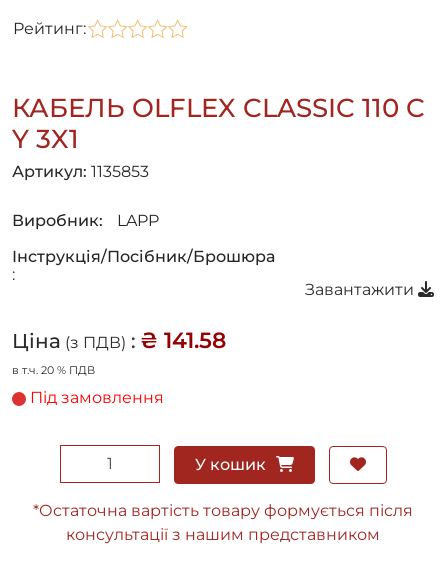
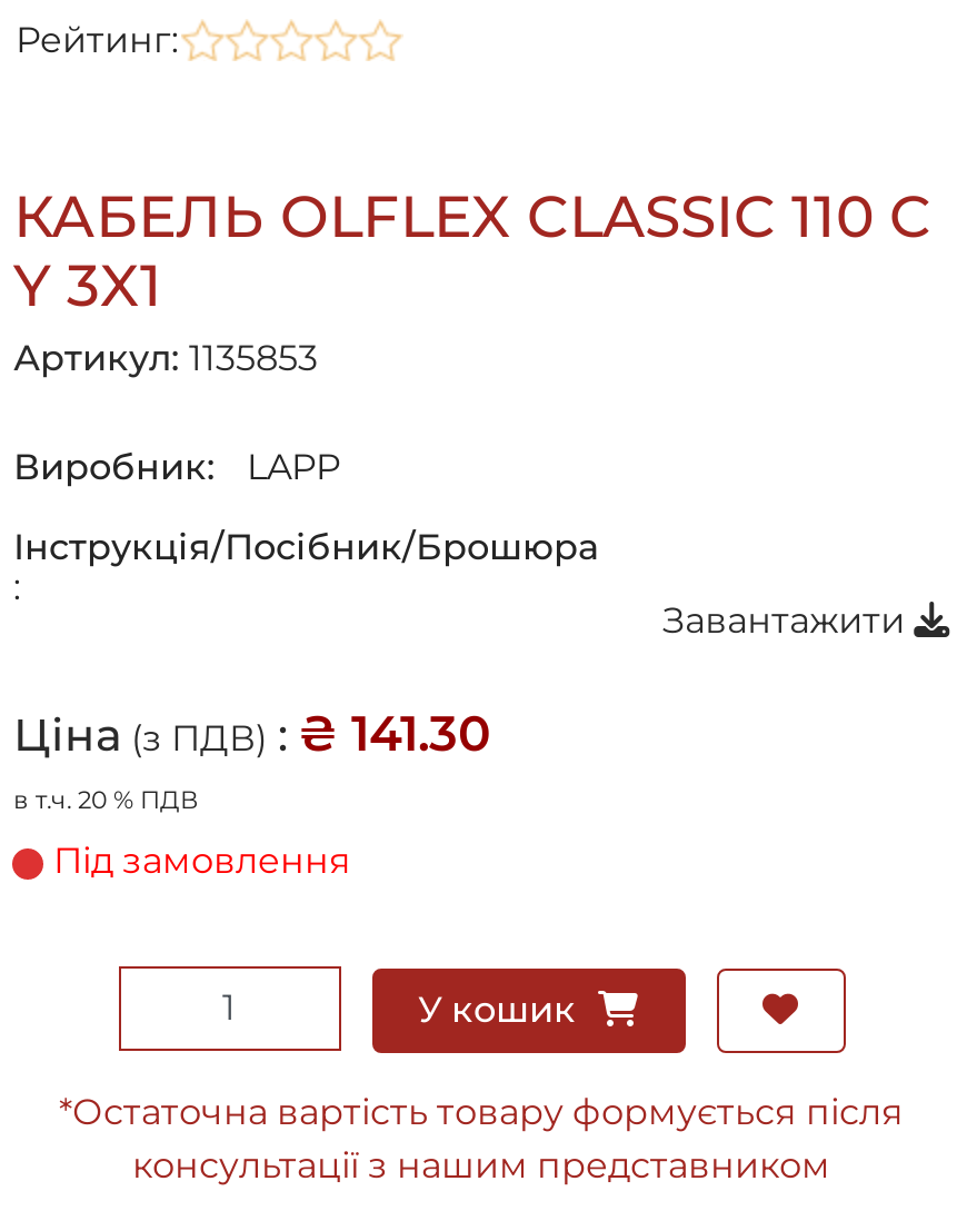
[12,327,226,354] Ціна (з ПДВ): ₴ 141.58 -> [13,704,491,764] Ціна (з ПДВ): ₴ 141.30

